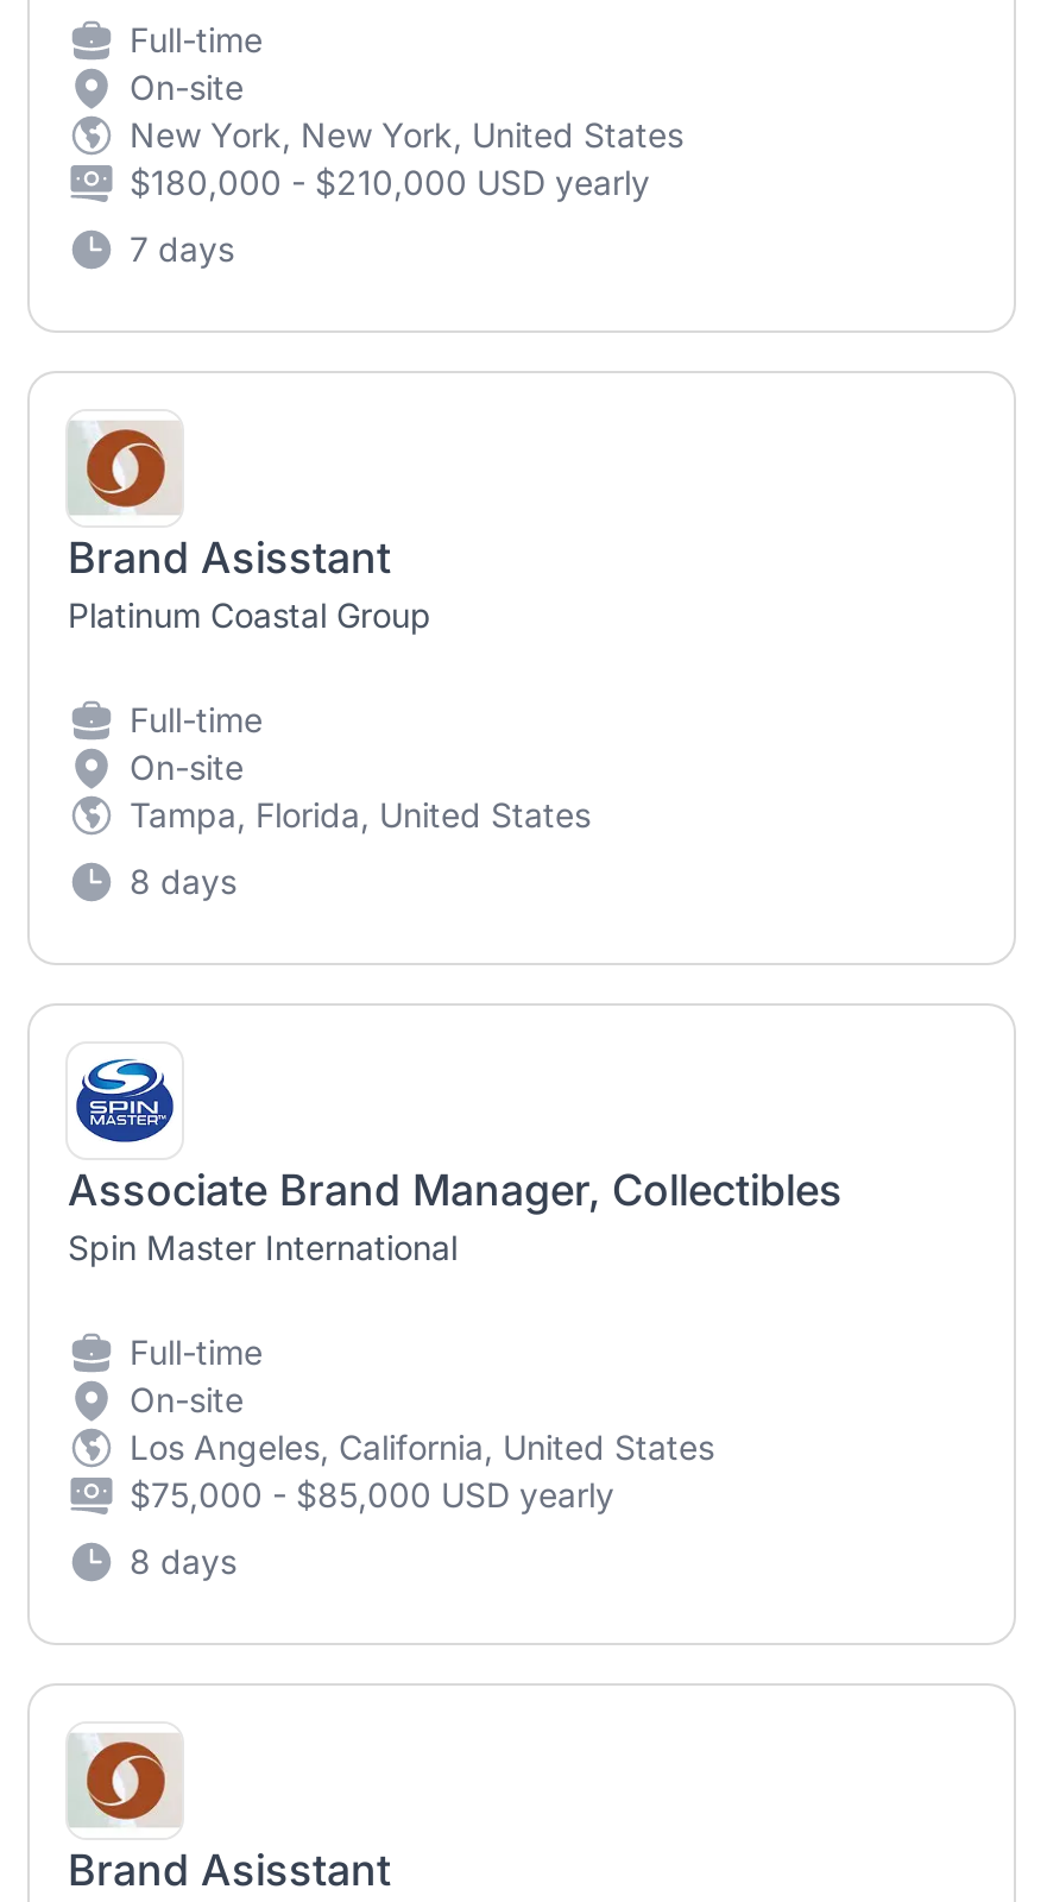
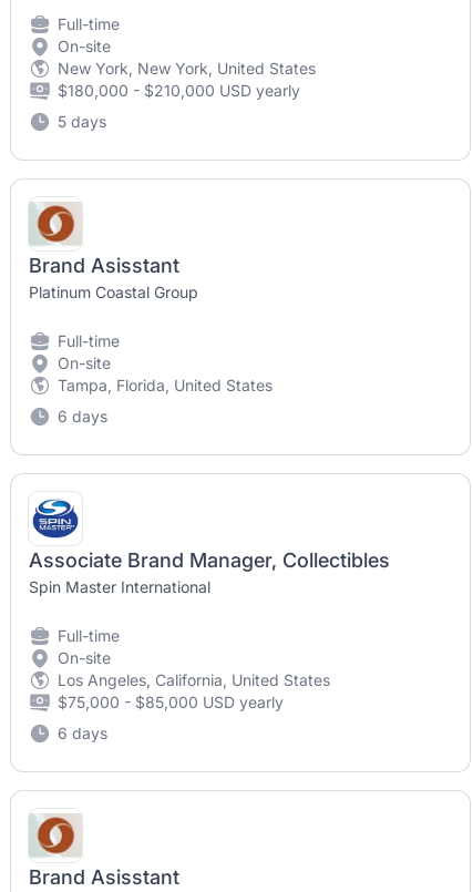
[130,228,234,269] 7 days -> [58,112,106,131] 5 days
[130,861,236,901] 8 days -> [58,407,107,426] 6 days
[130,1541,236,1581] 8 days -> [58,724,107,742] 6 days

